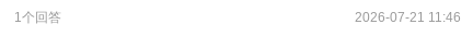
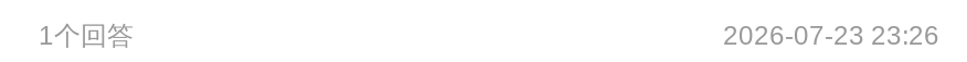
[355,10,461,25] 2026-07-21 11:46 -> [723,21,939,51] 2026-07-23 23:26

